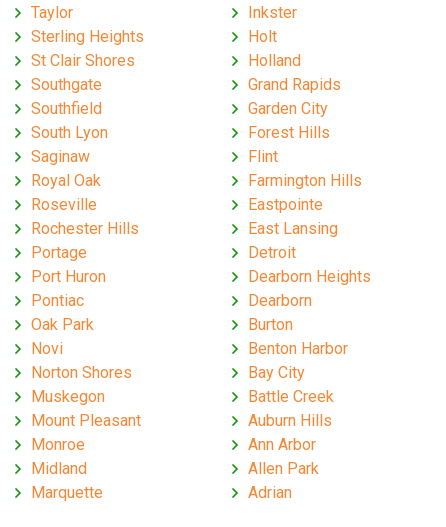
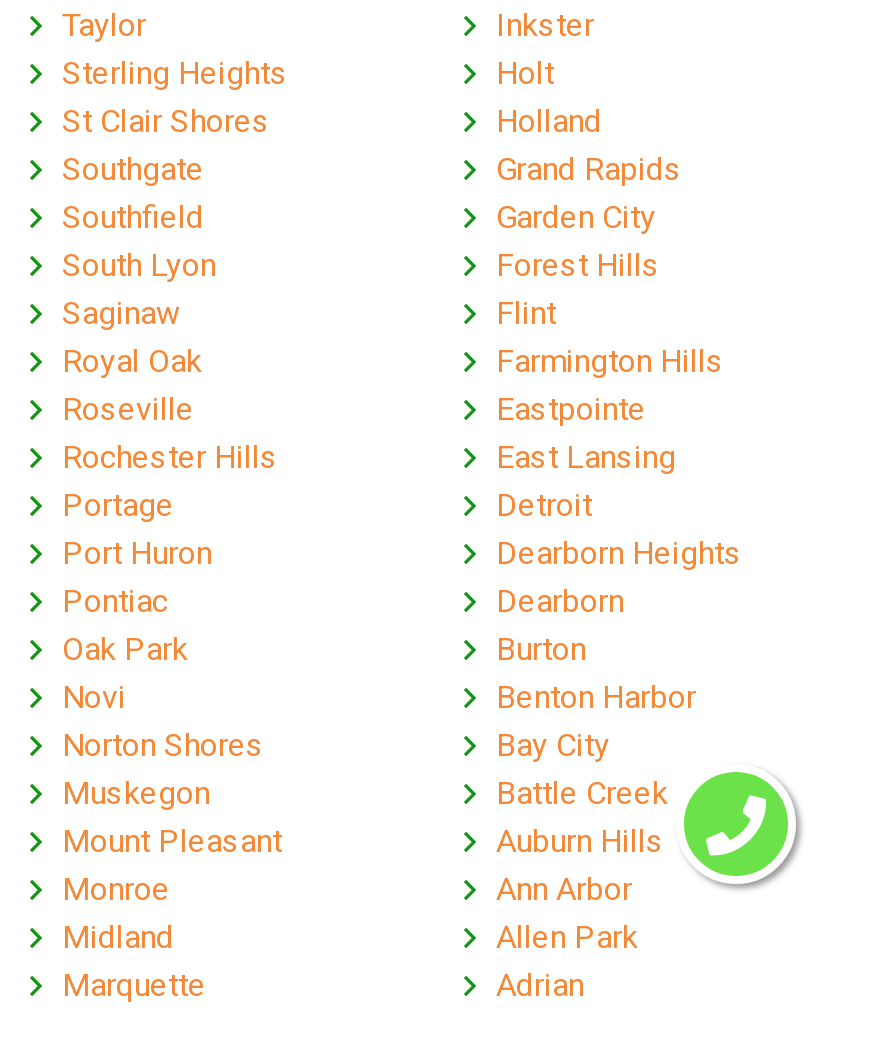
none -> [682,770,804,892] [image]

